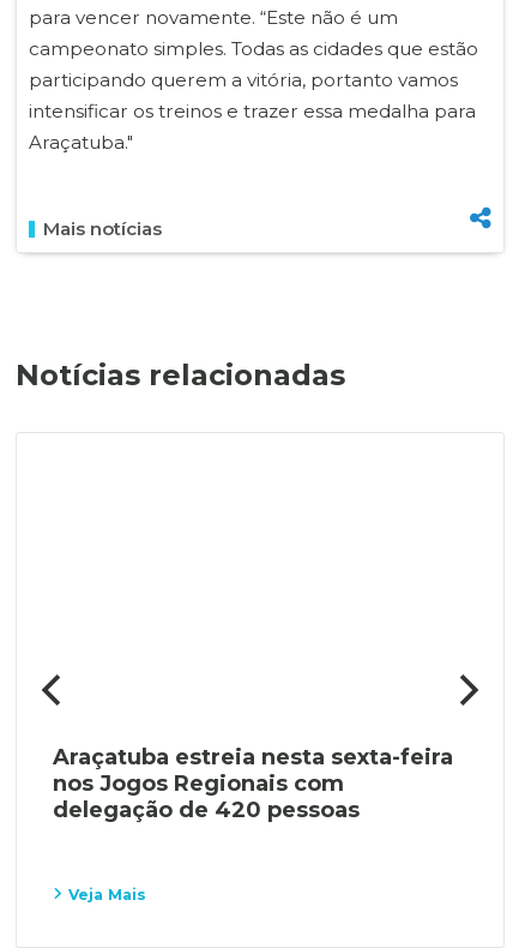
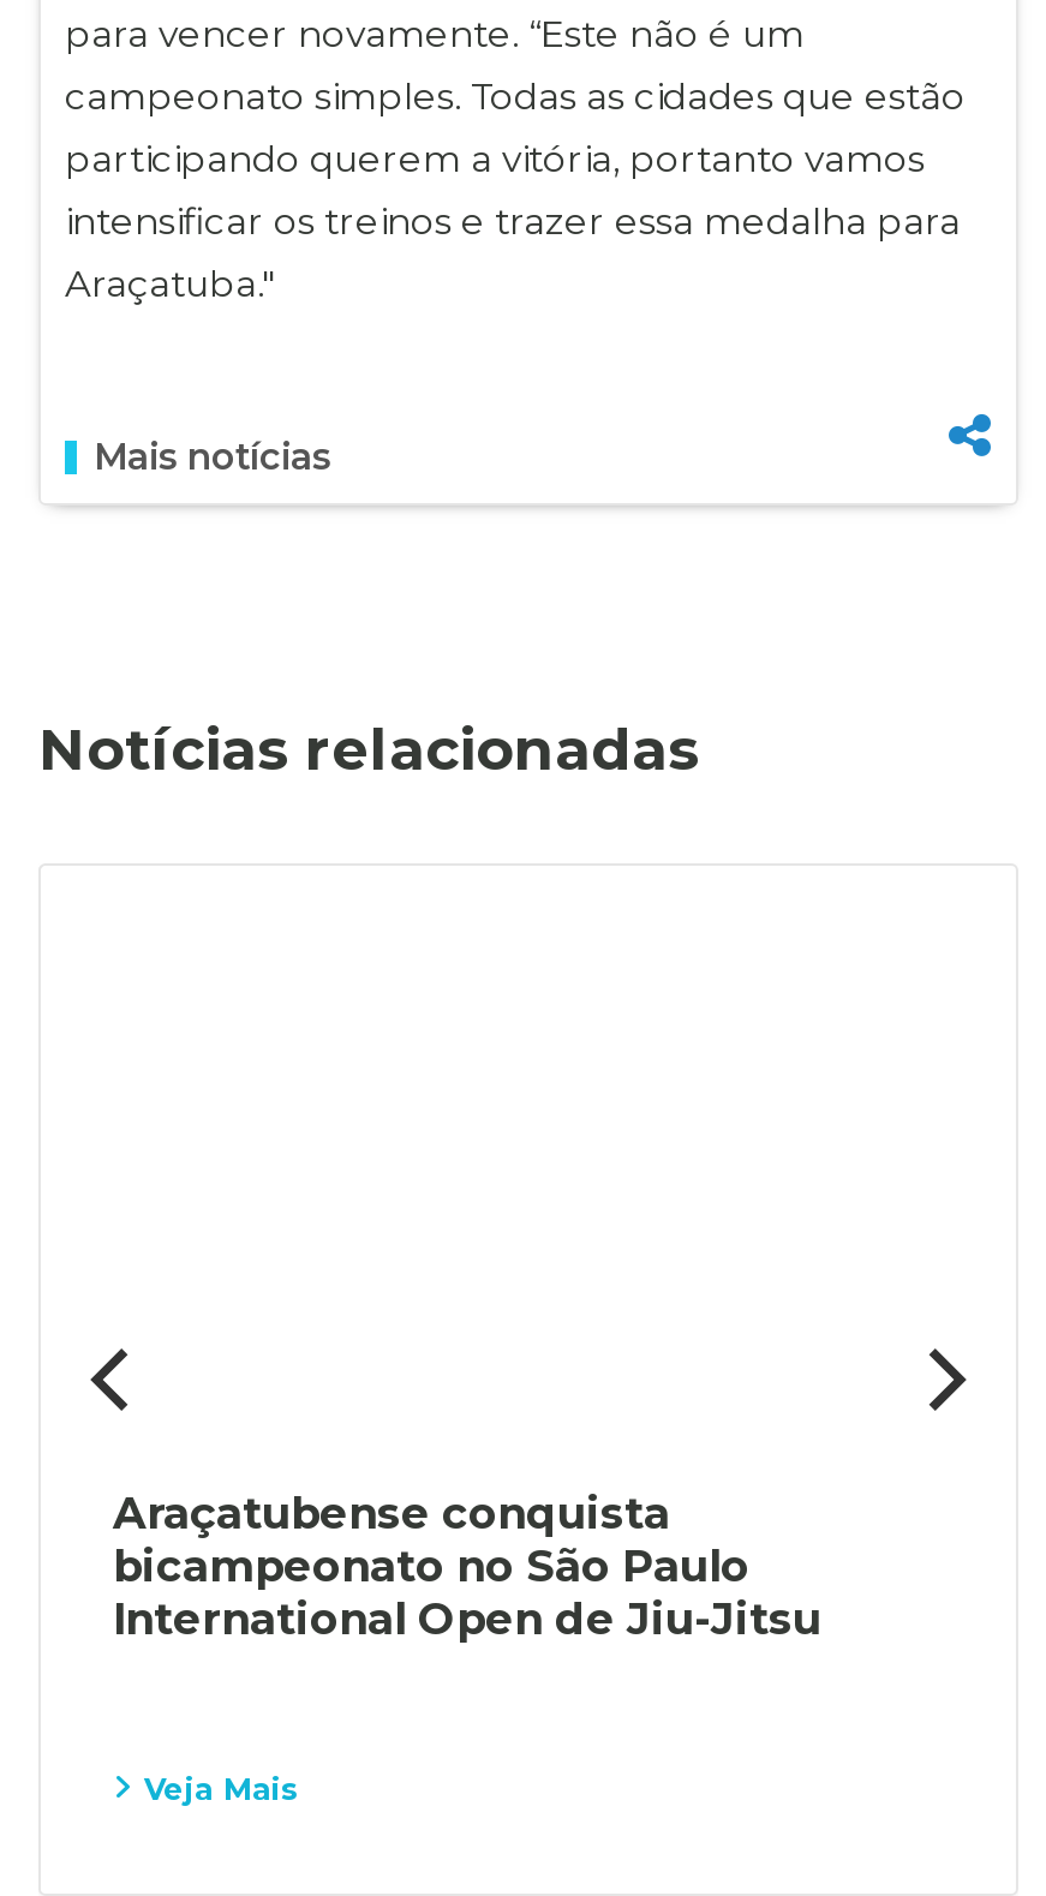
[53,744,453,823] Araçatuba estreia nesta sexta-feira | nos Jogos Regionais com | delegação de 420 pessoas -> [113,1487,821,1645] Araçatubense conquista | bicampeonato no São Paulo | International Open de Jiu-Jitsu

